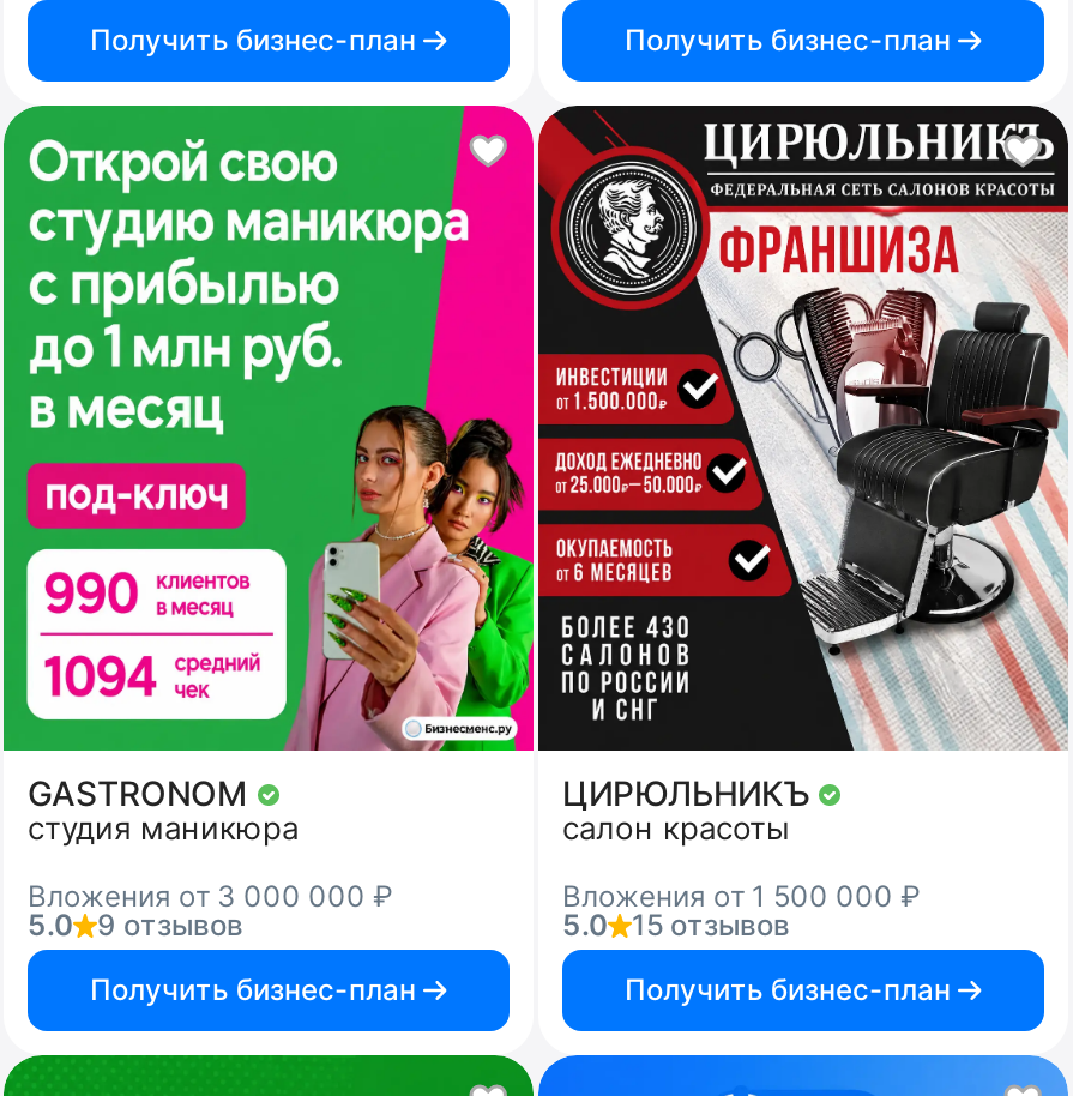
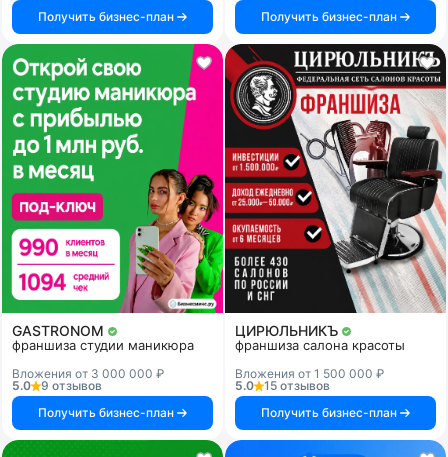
[28,808,299,846] студия маникюра -> [12,337,194,353] франшиза студии маникюра
[562,808,790,846] салон красоты -> [235,337,405,353] франшиза салона красоты

